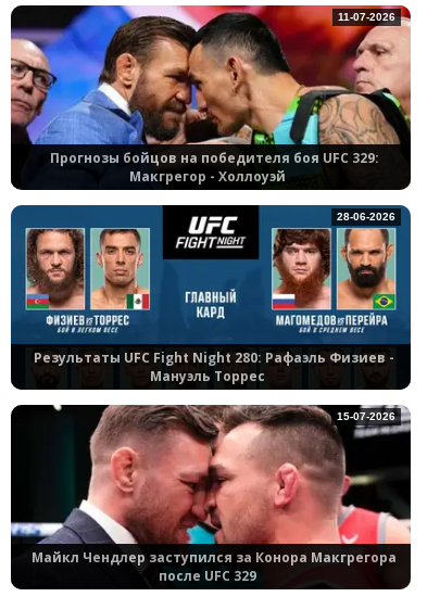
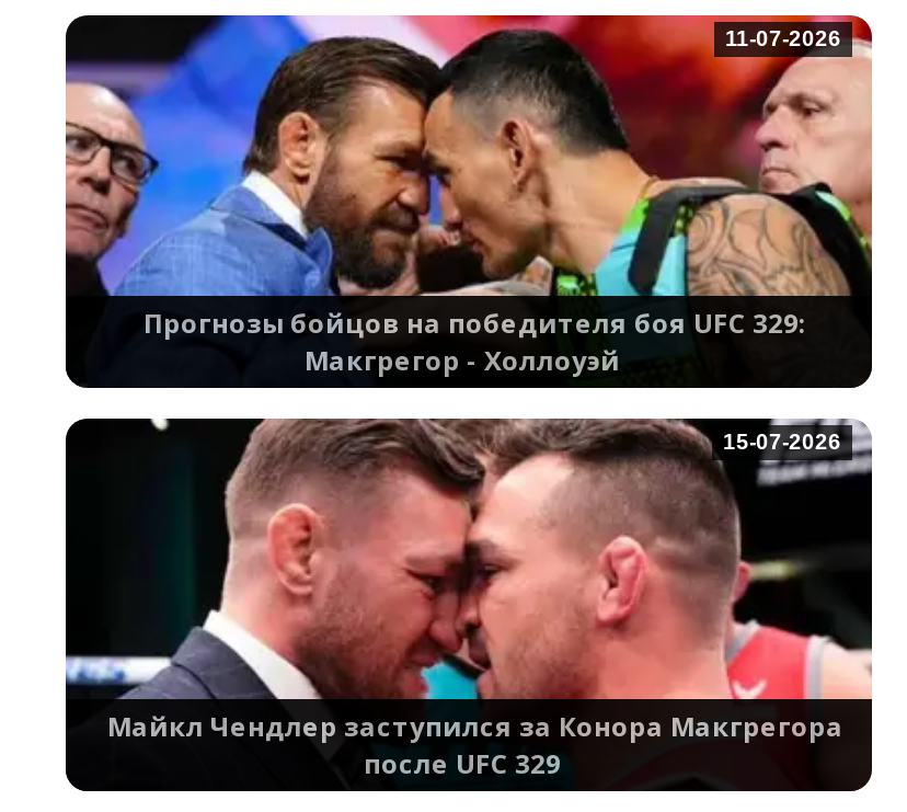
[10,204,412,344] [image] | 28-06-2026 -> none
[34,349,394,386] Результаты UFC Fight Night 280: Рафаэль Физиев - | Мануэль Торрес -> none

